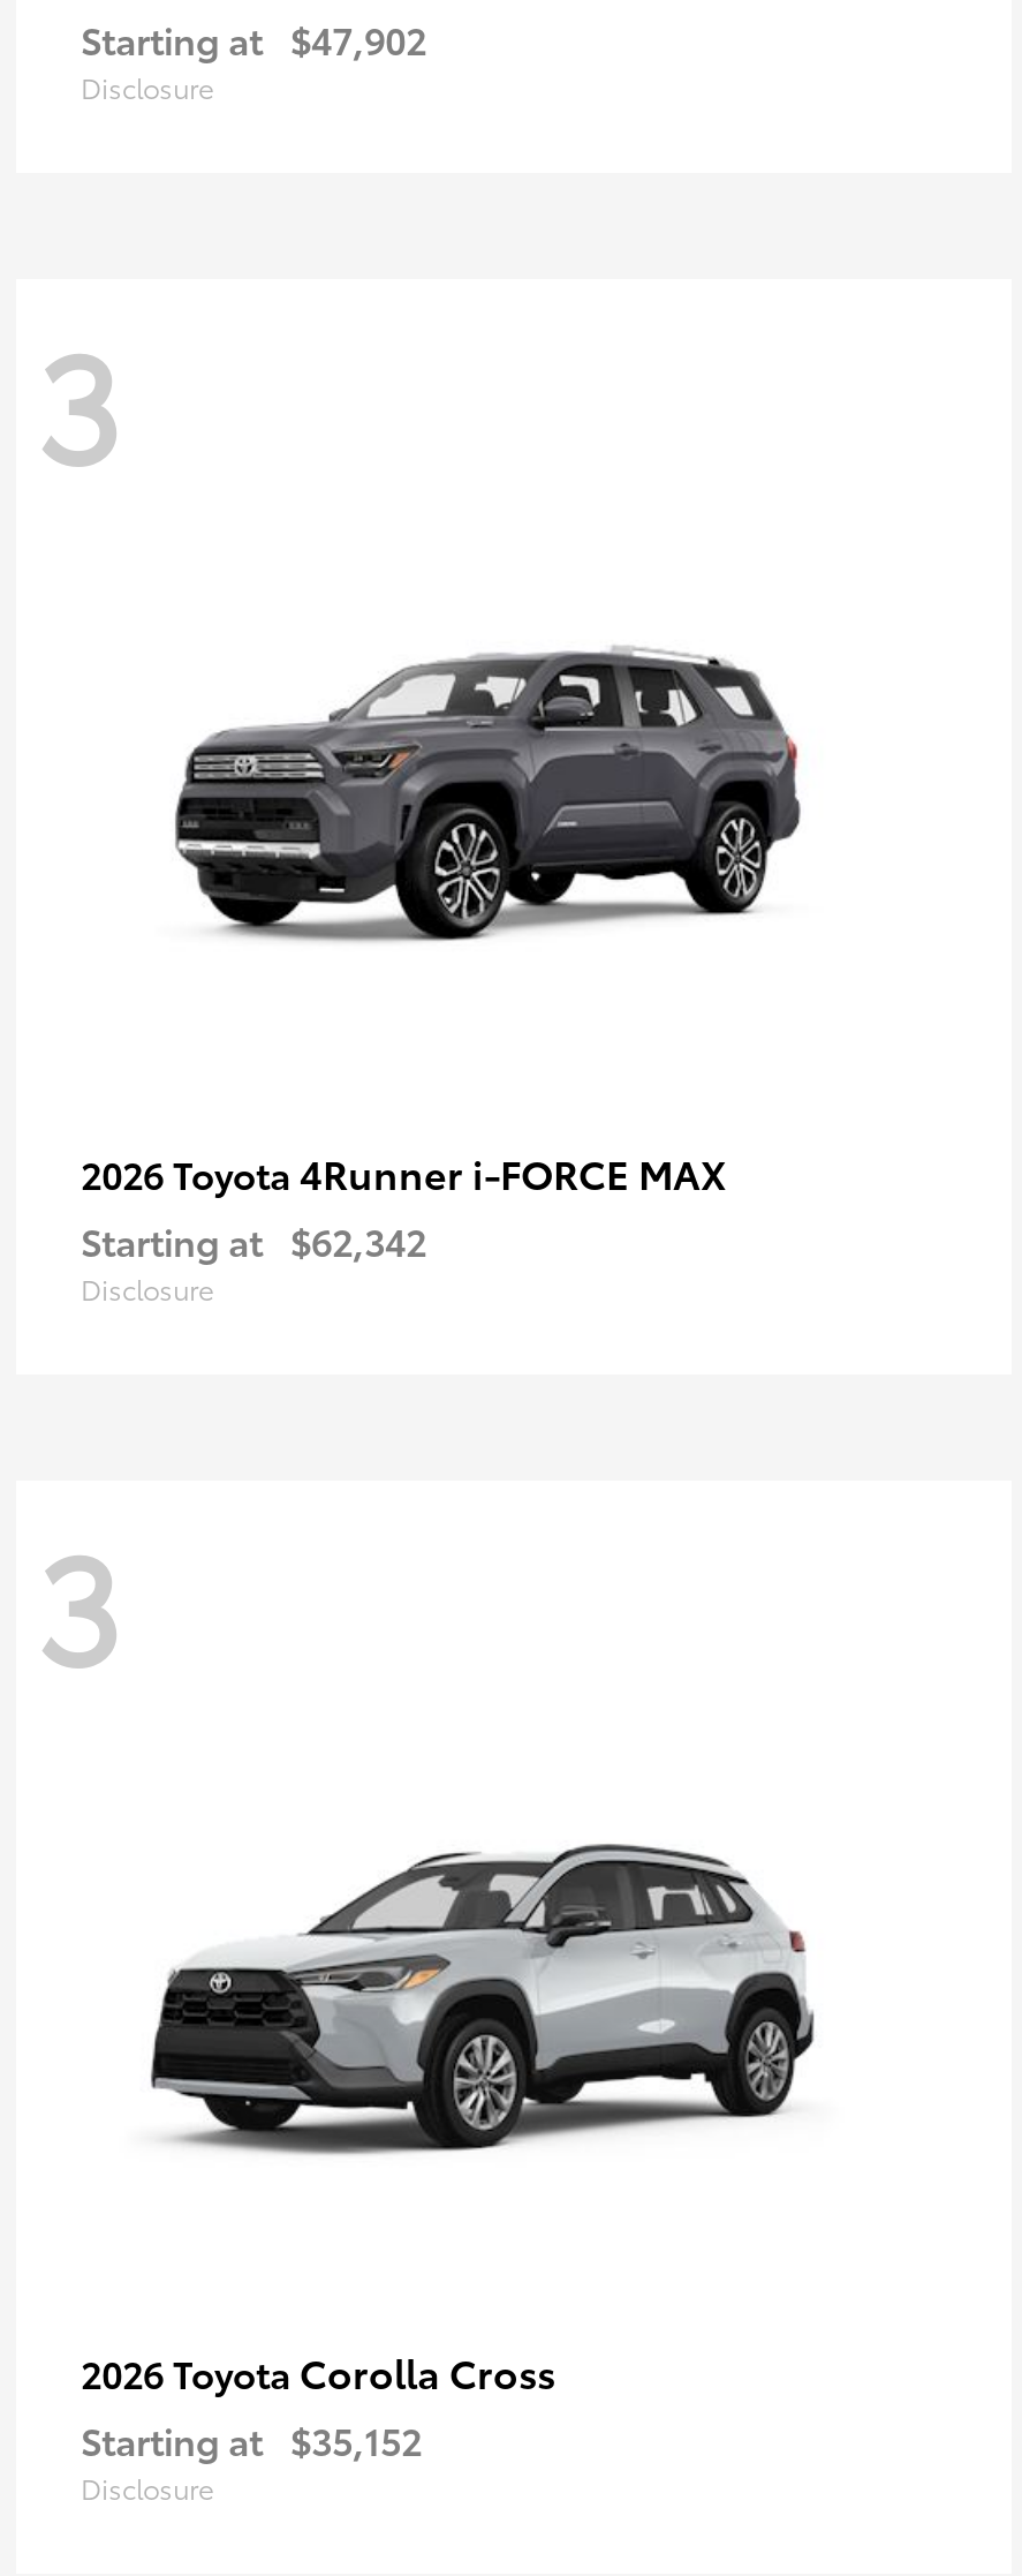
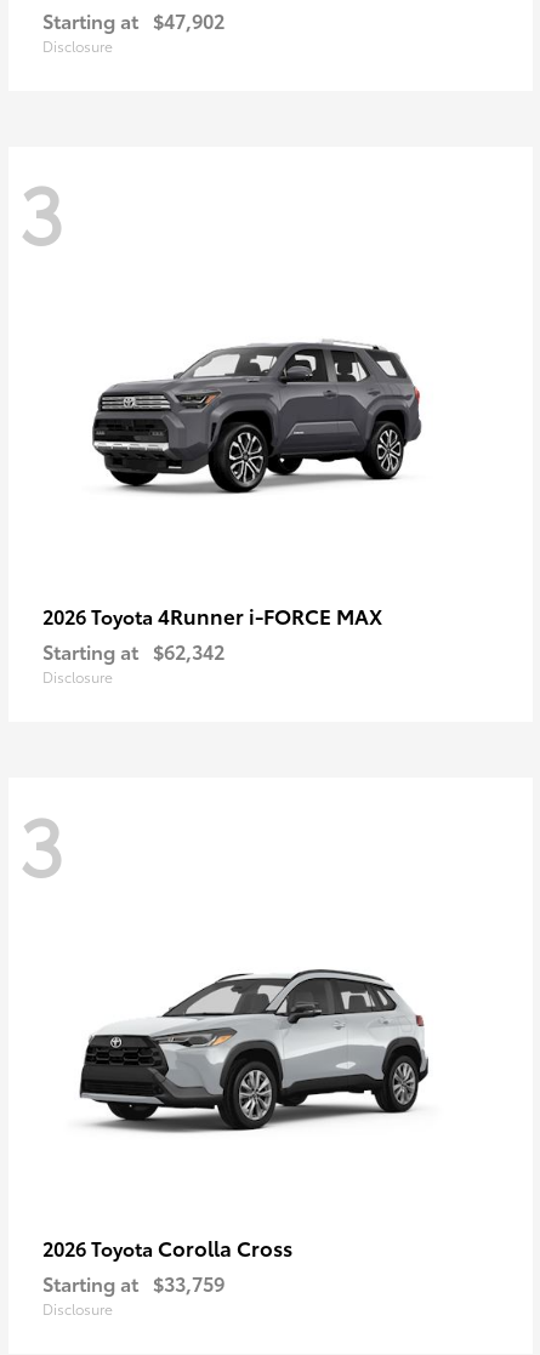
[81,2412,422,2466] Starting at $35,152 -> [42,1269,224,1297] Starting at $33,759

